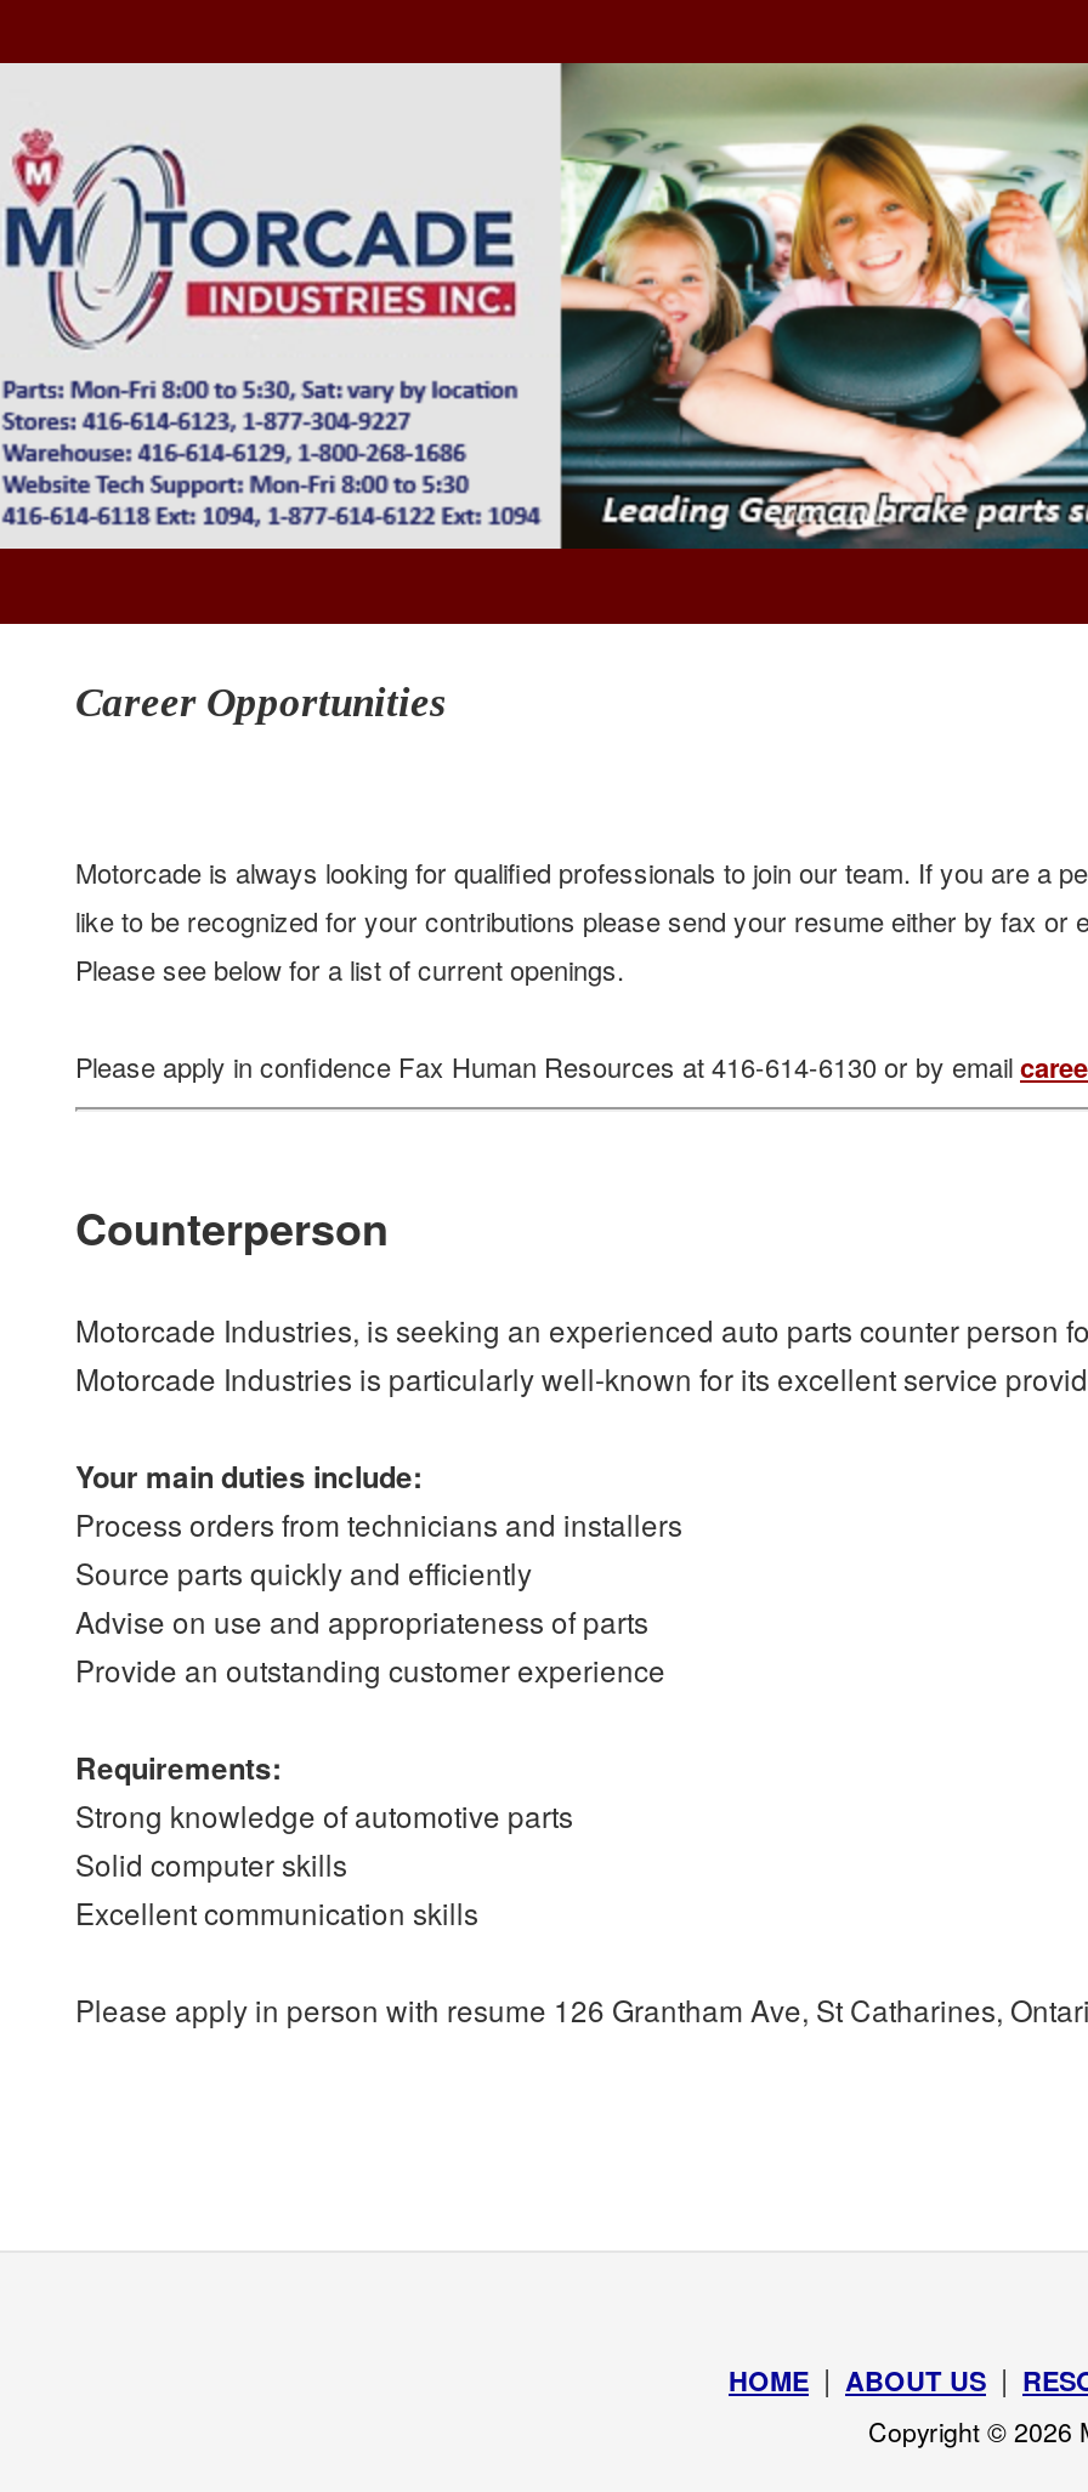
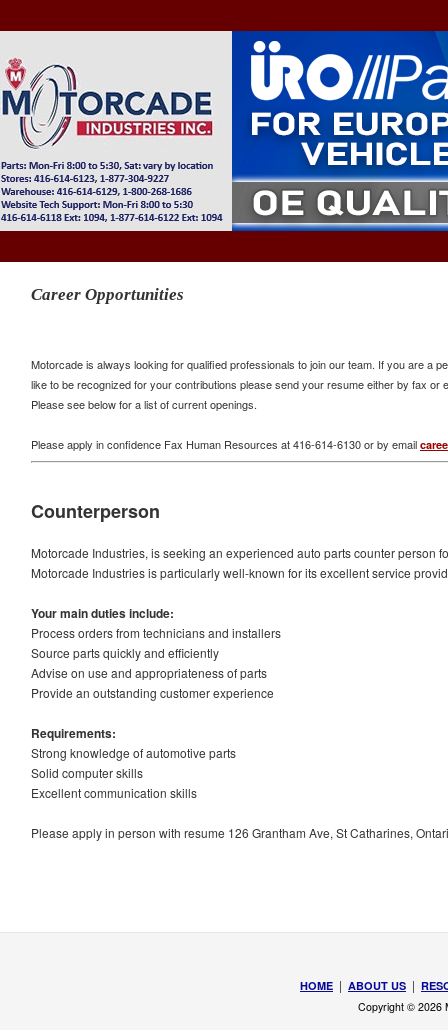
[559,61,1081,549] [image] -> [231,30,445,232] [image]

